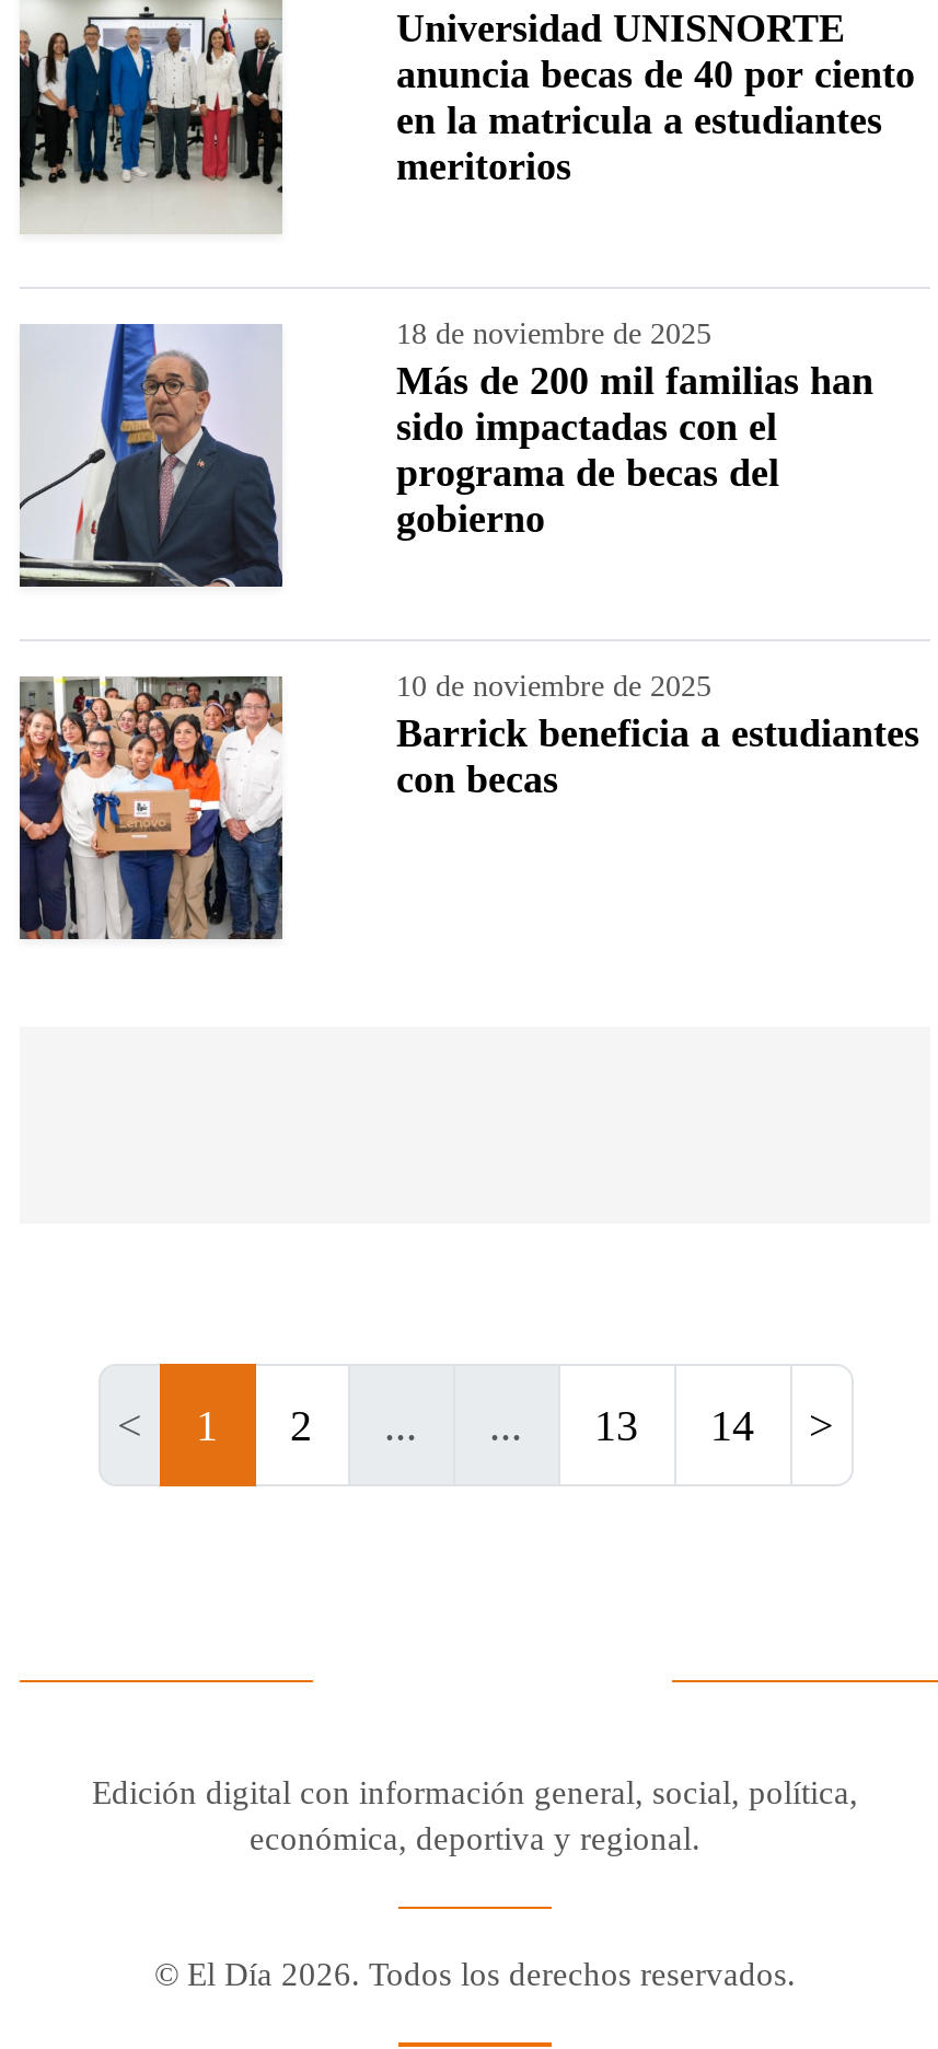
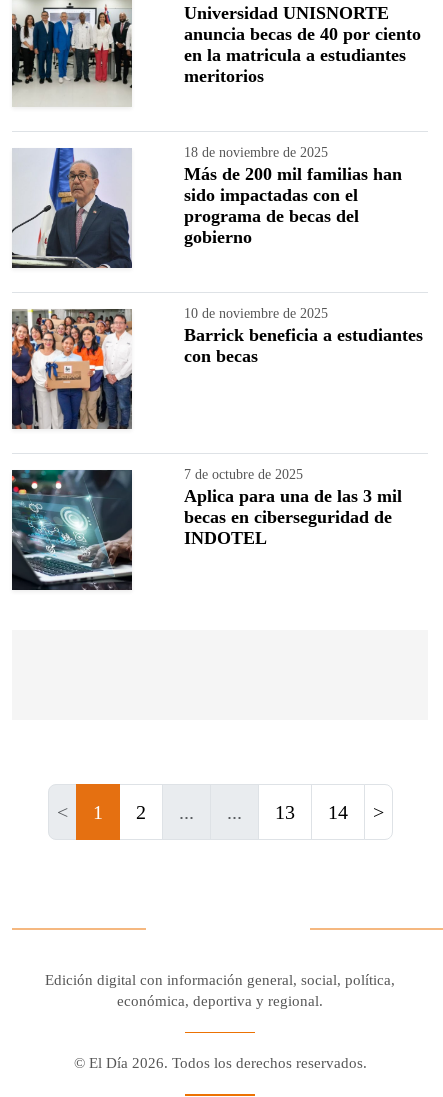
none -> [11,469,133,591] [image]
none -> [184,467,402,548] 7 de octubre de 2025 | Aplica para una de las 3 mil | becas en ciberseguridad de | INDOTEL

